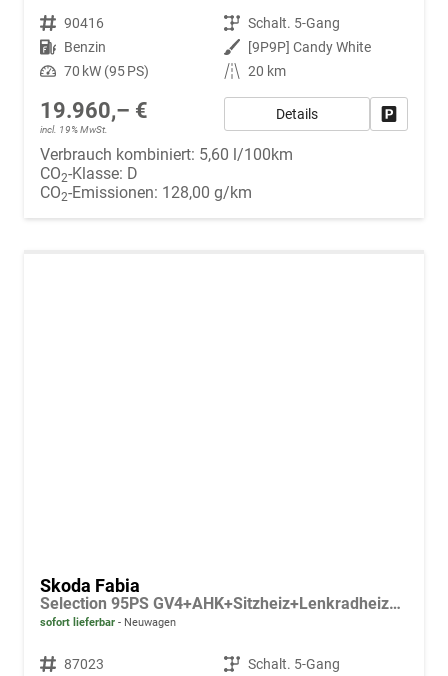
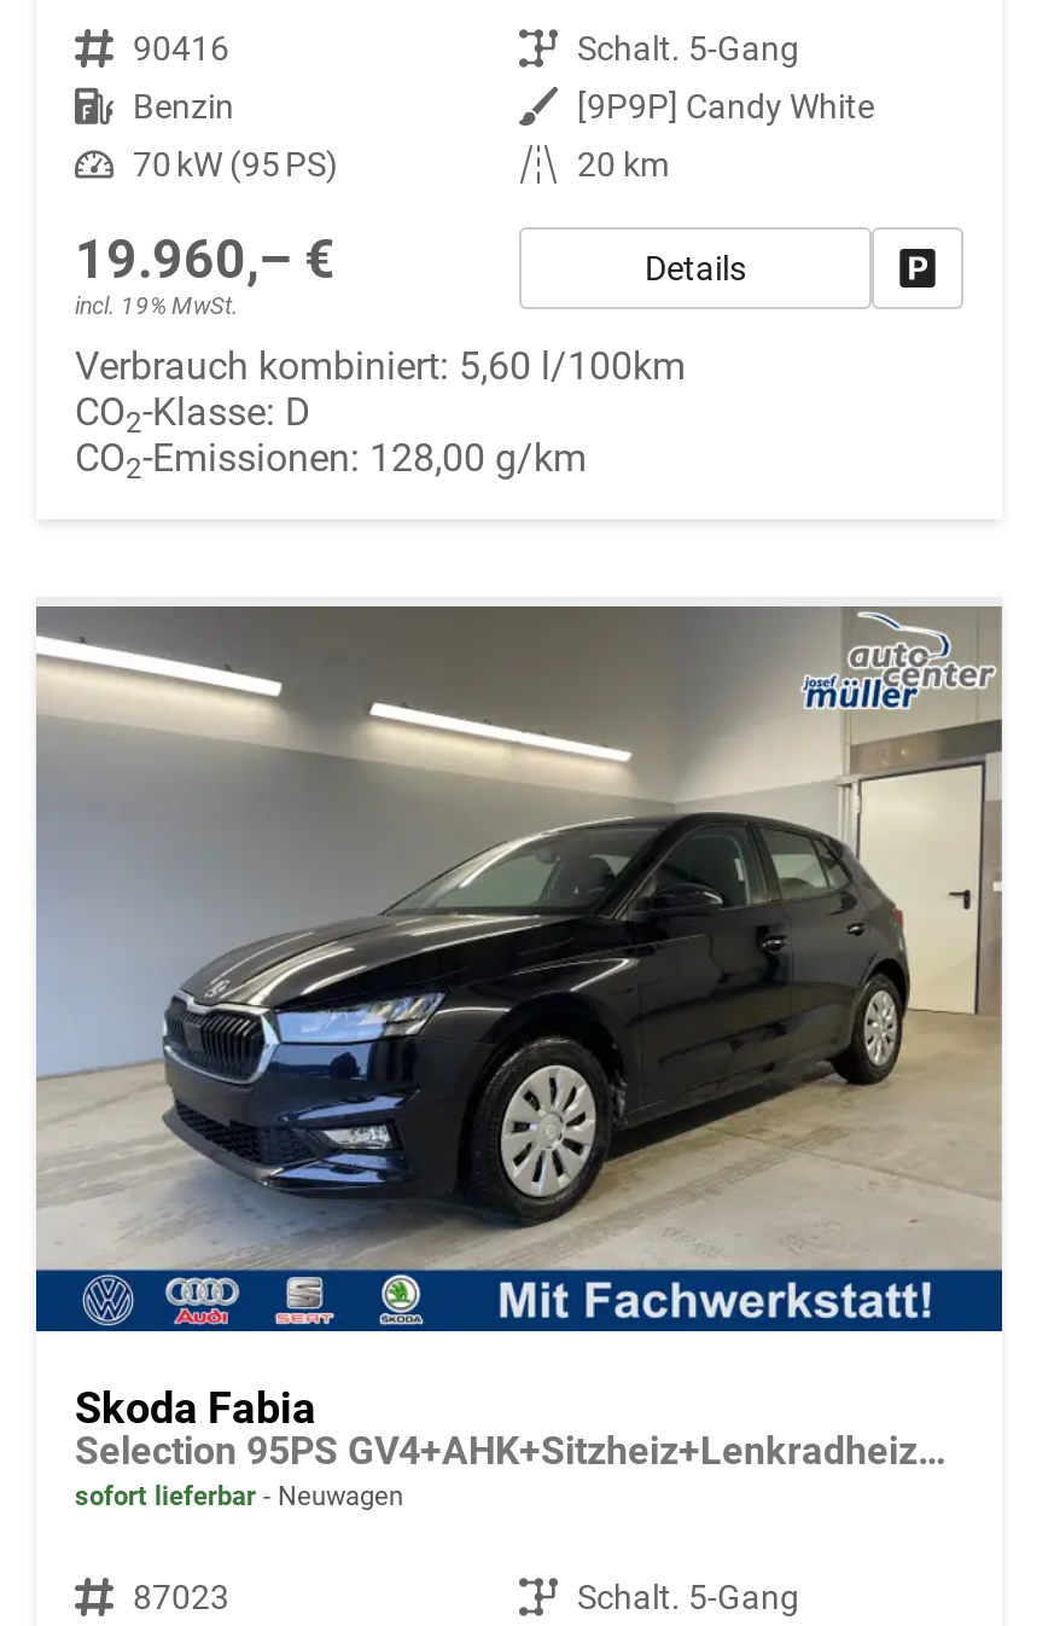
none -> [34,604,1004,1334] [image]

